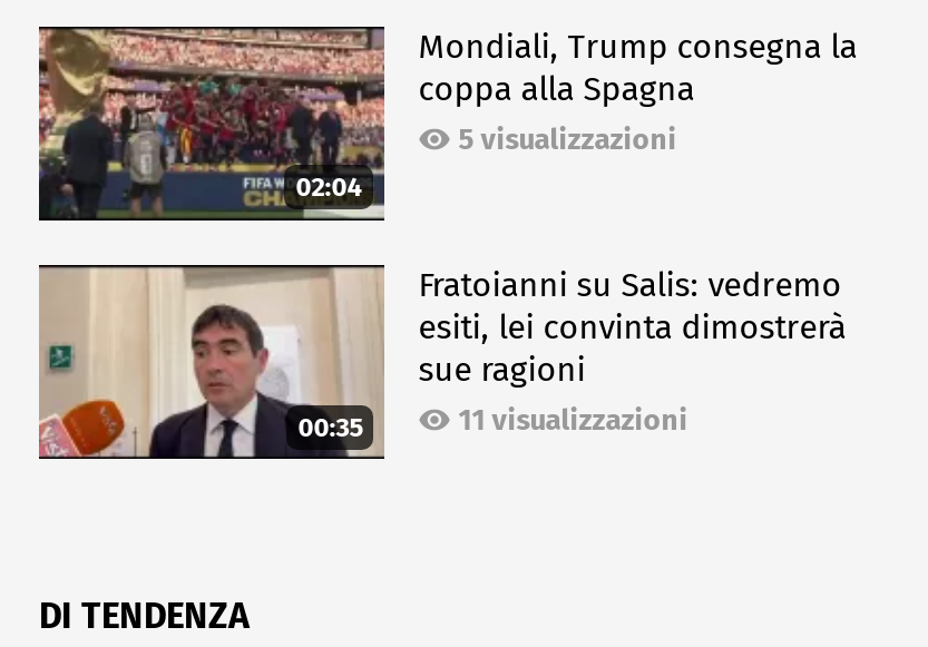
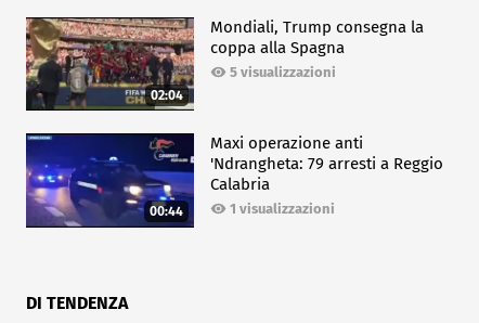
[37,262,387,462] [image] | 00:35 -> [25,132,195,229] [image] | 00:44
[418,266,846,437] Fratoianni su Salis: vedremo | esiti, lei convinta dimostrerà | sue ragioni | 11 visualizzazioni -> [210,133,443,217] Maxi operazione anti | 'Ndrangheta: 79 arresti a Reggio | Calabria | 1 visualizzazioni

